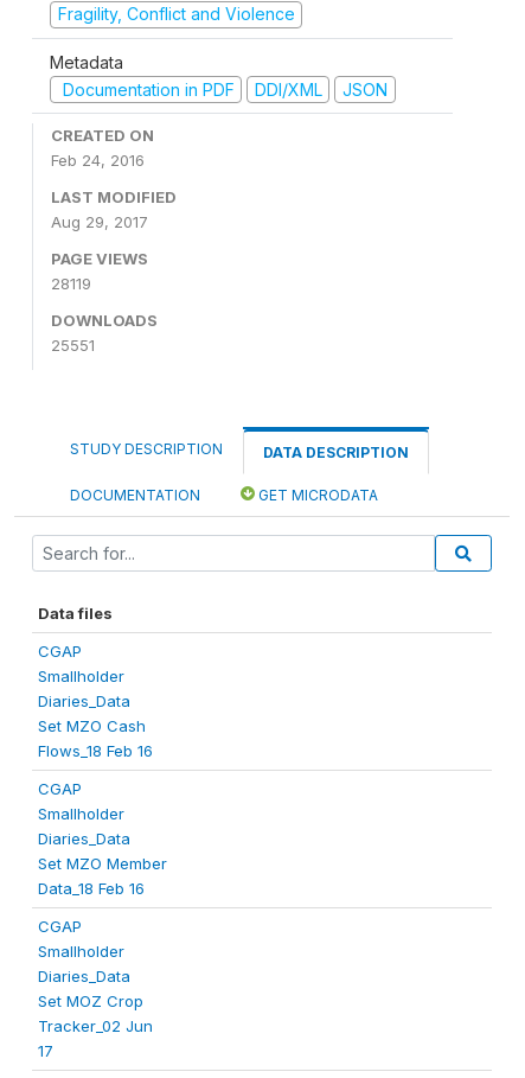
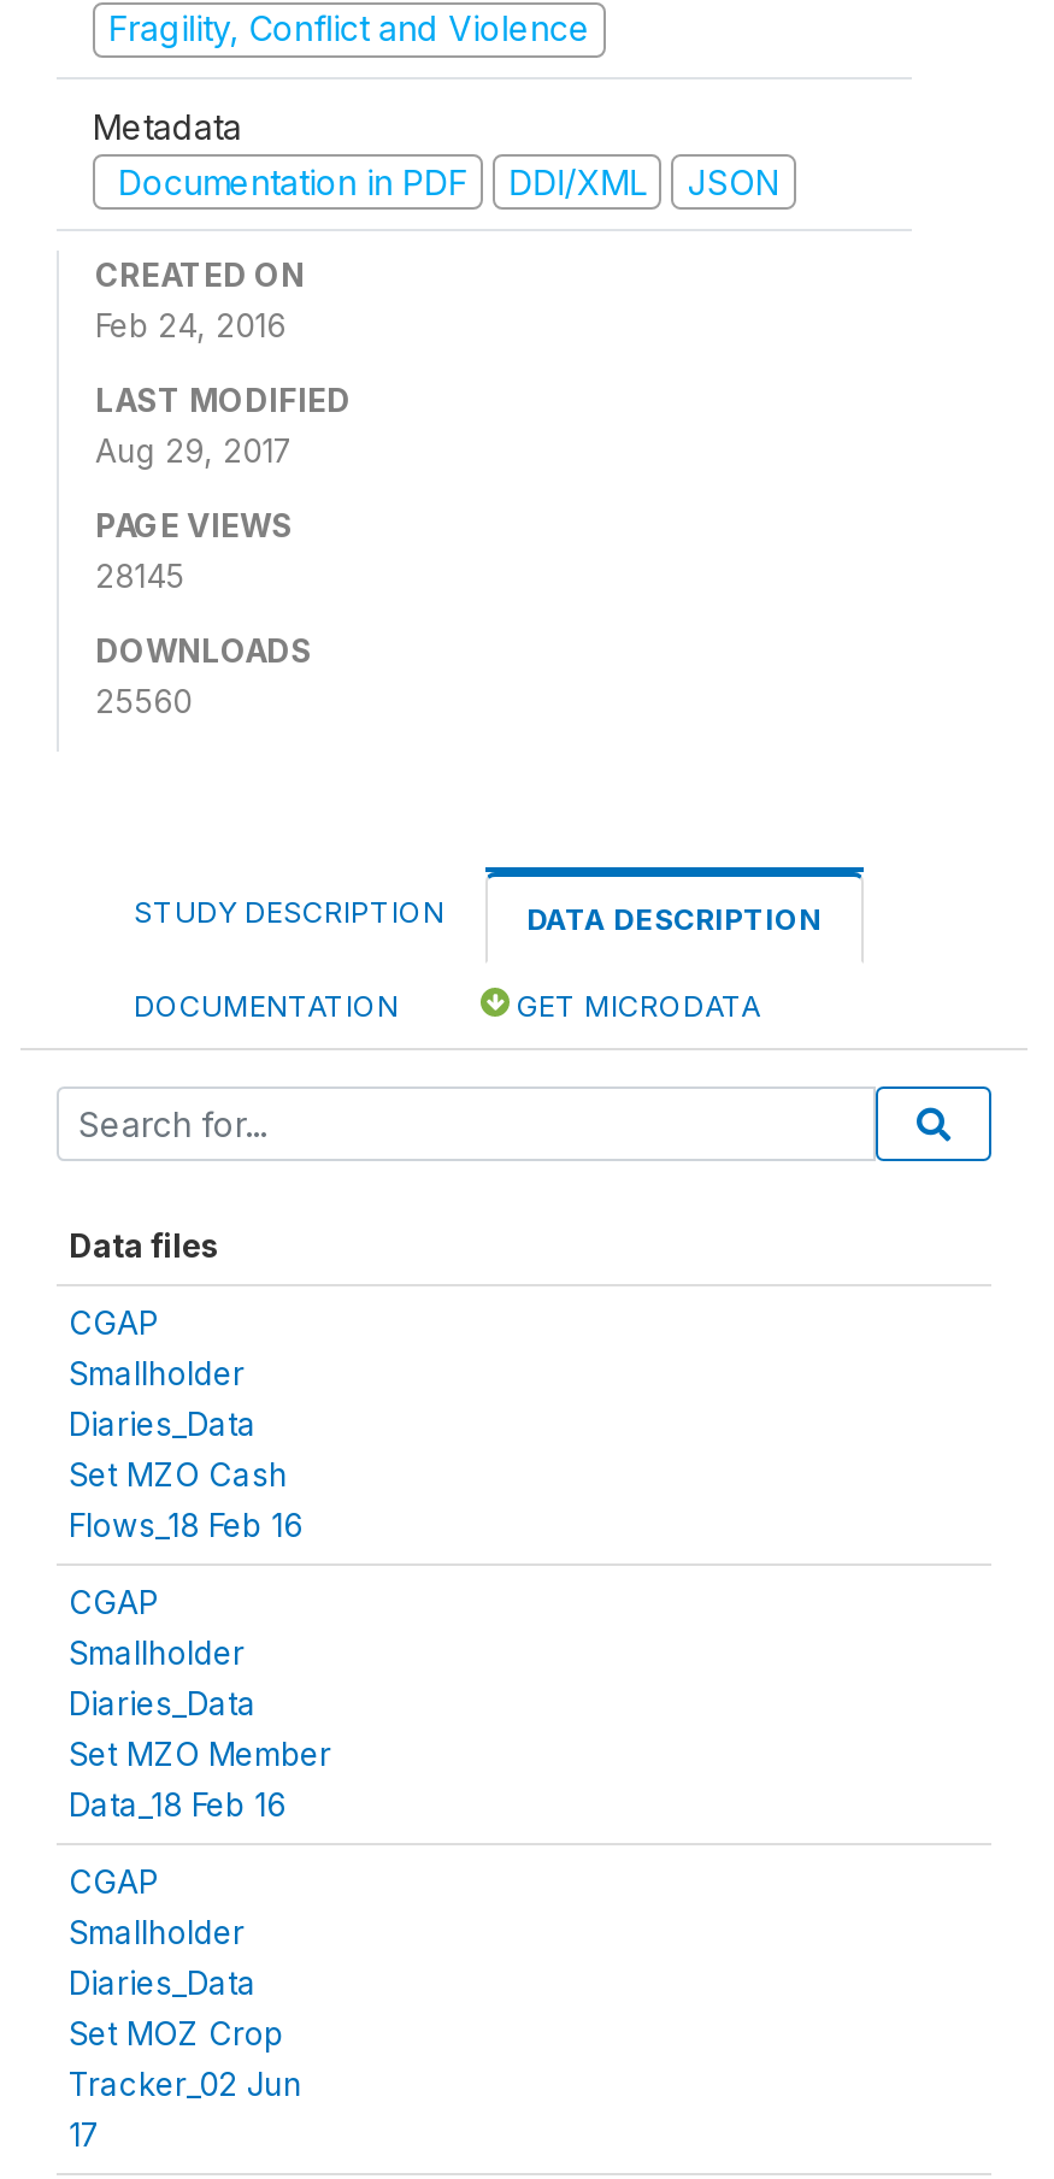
[51,274,91,293] 28119 -> [95,556,184,595] 28145
[51,336,95,355] 25551 -> [95,682,192,720] 25560

